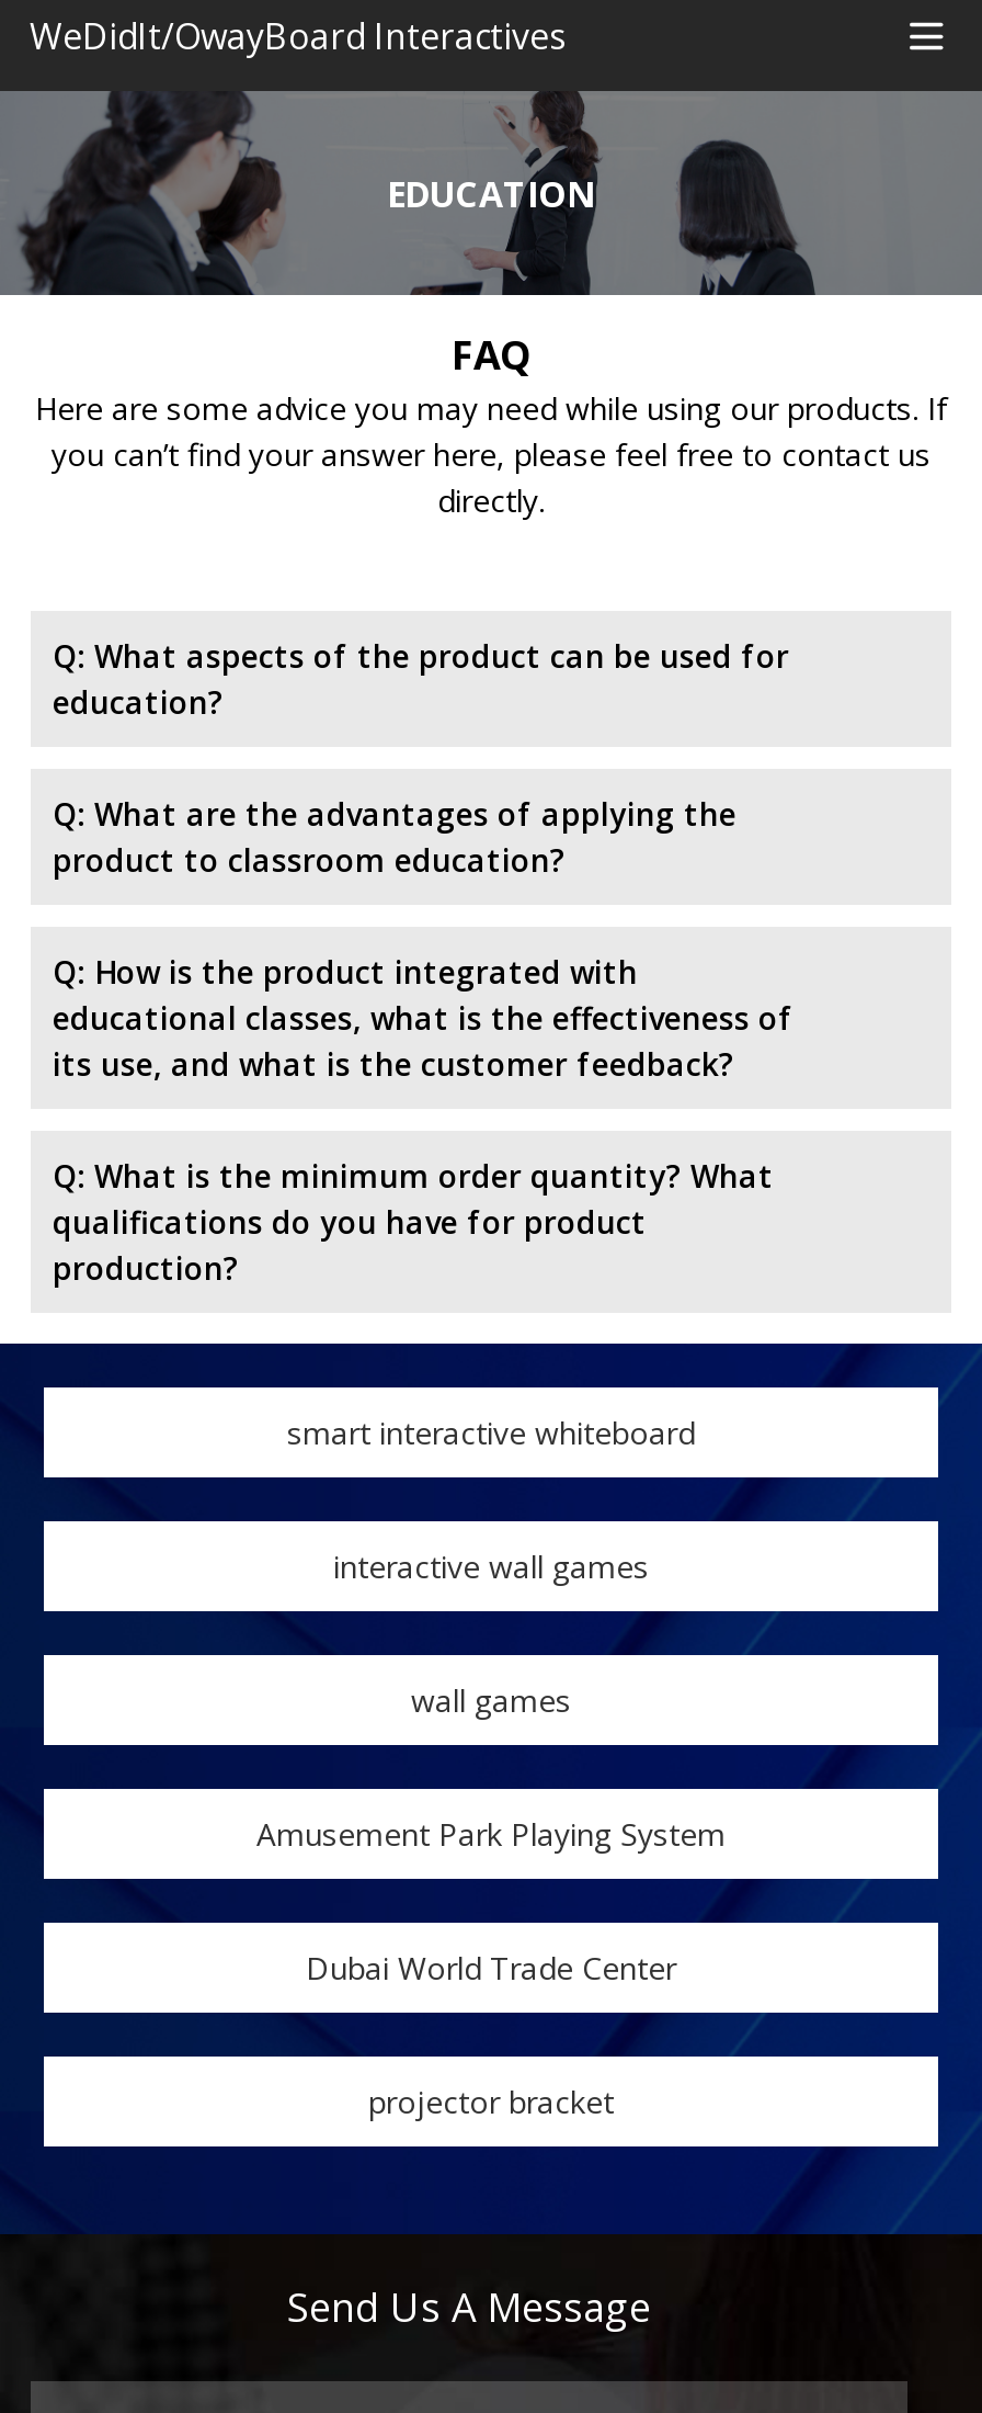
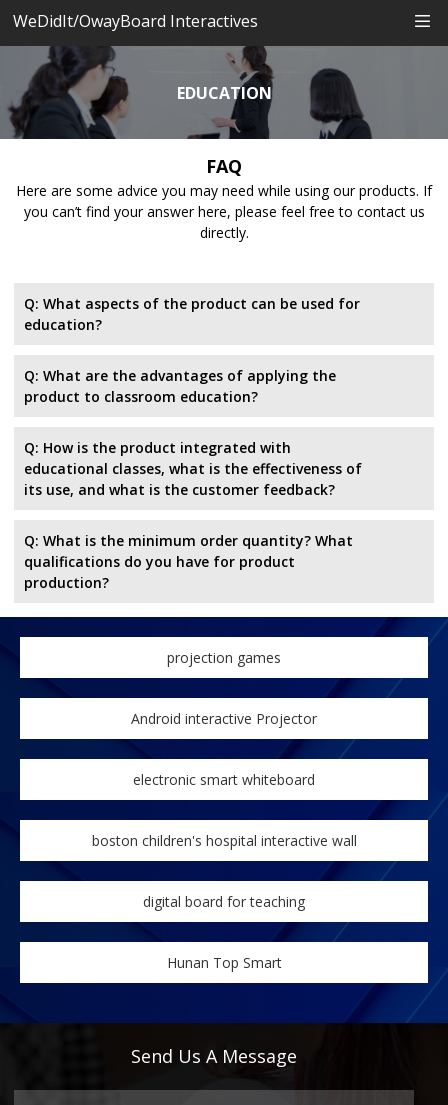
[287,1412,695,1454] smart interactive whiteboard -> [167,648,281,667] projection games
[333,1546,649,1588] interactive wall games -> [131,709,317,728] Android interactive Projector
[411,1680,571,1722] wall games -> [133,770,315,789] electronic smart whiteboard
[256,1814,726,1856] Amusement Park Playing System -> [91,831,356,850] boston children's hospital interactive wall
[306,1948,676,1989] Dubai World Trade Center -> [143,892,305,911] digital board for teaching
[368,2082,614,2123] projector bracket -> [166,953,281,972] Hunan Top Smart

